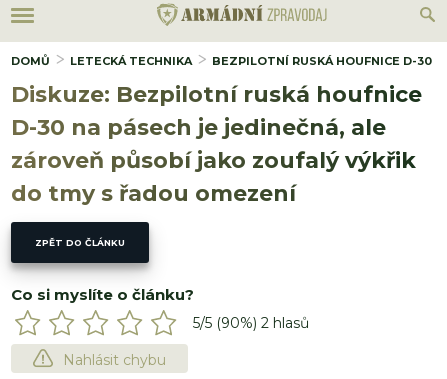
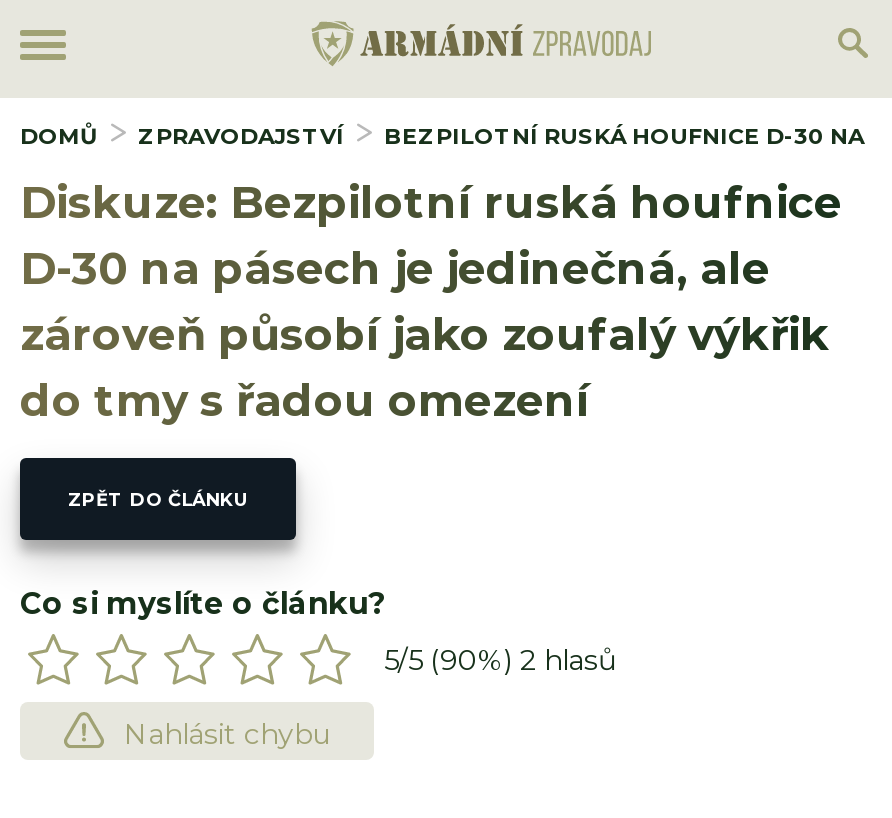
[70,54,192,68] LETECKÁ TECHNIKA -> [138,122,344,150] ZPRAVODAJSTVÍ

